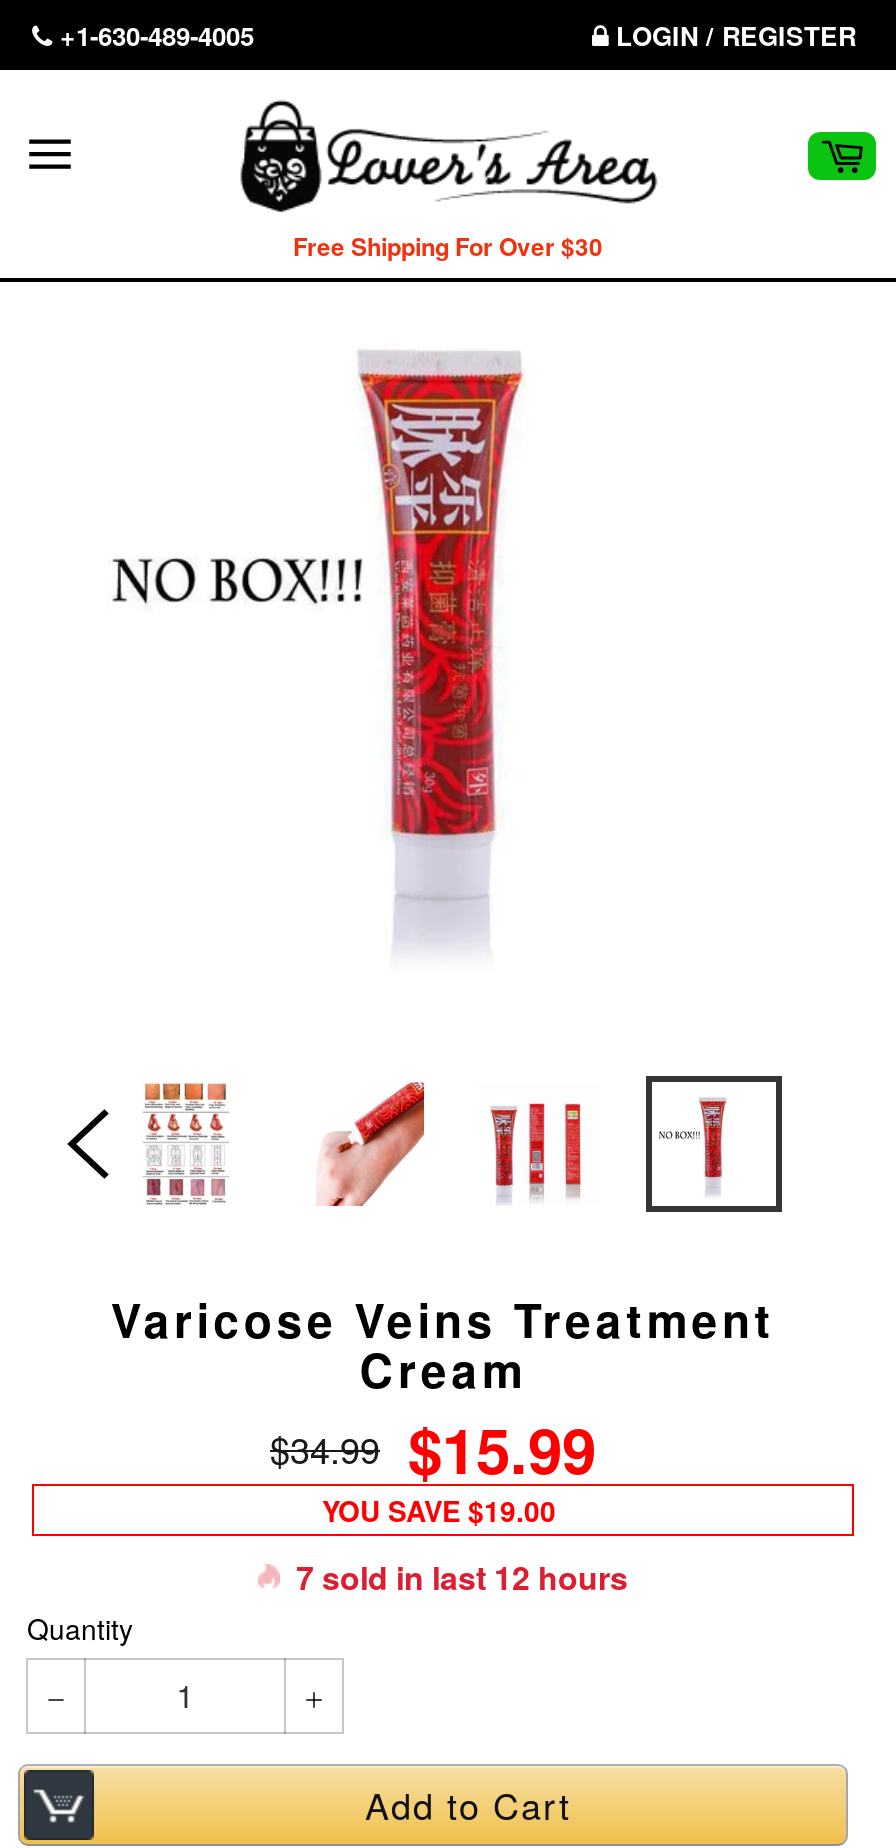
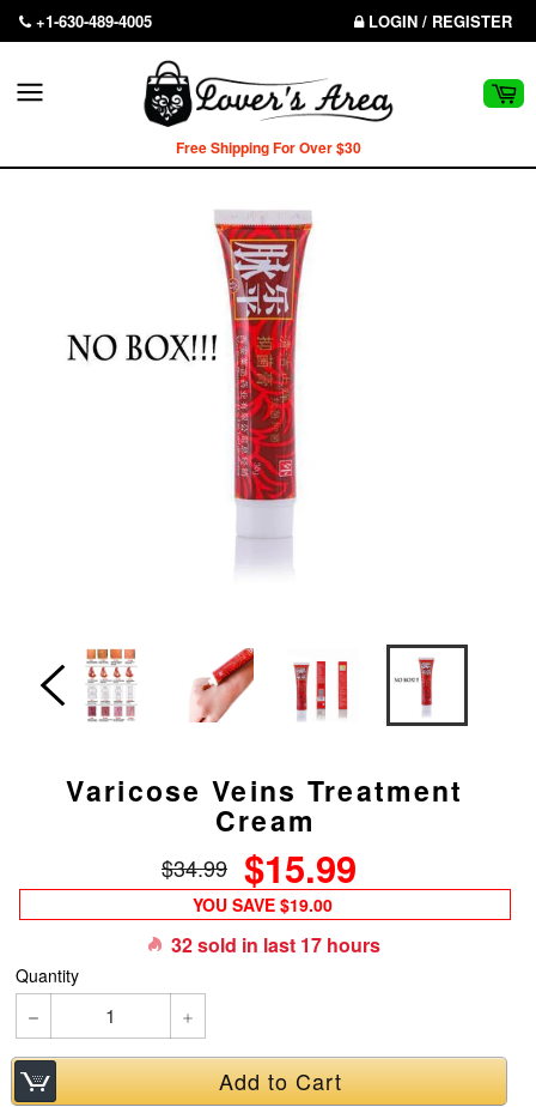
[296,1554,628,1600] 7 sold in last 12 hours -> [172,931,381,958] 32 sold in last 17 hours

